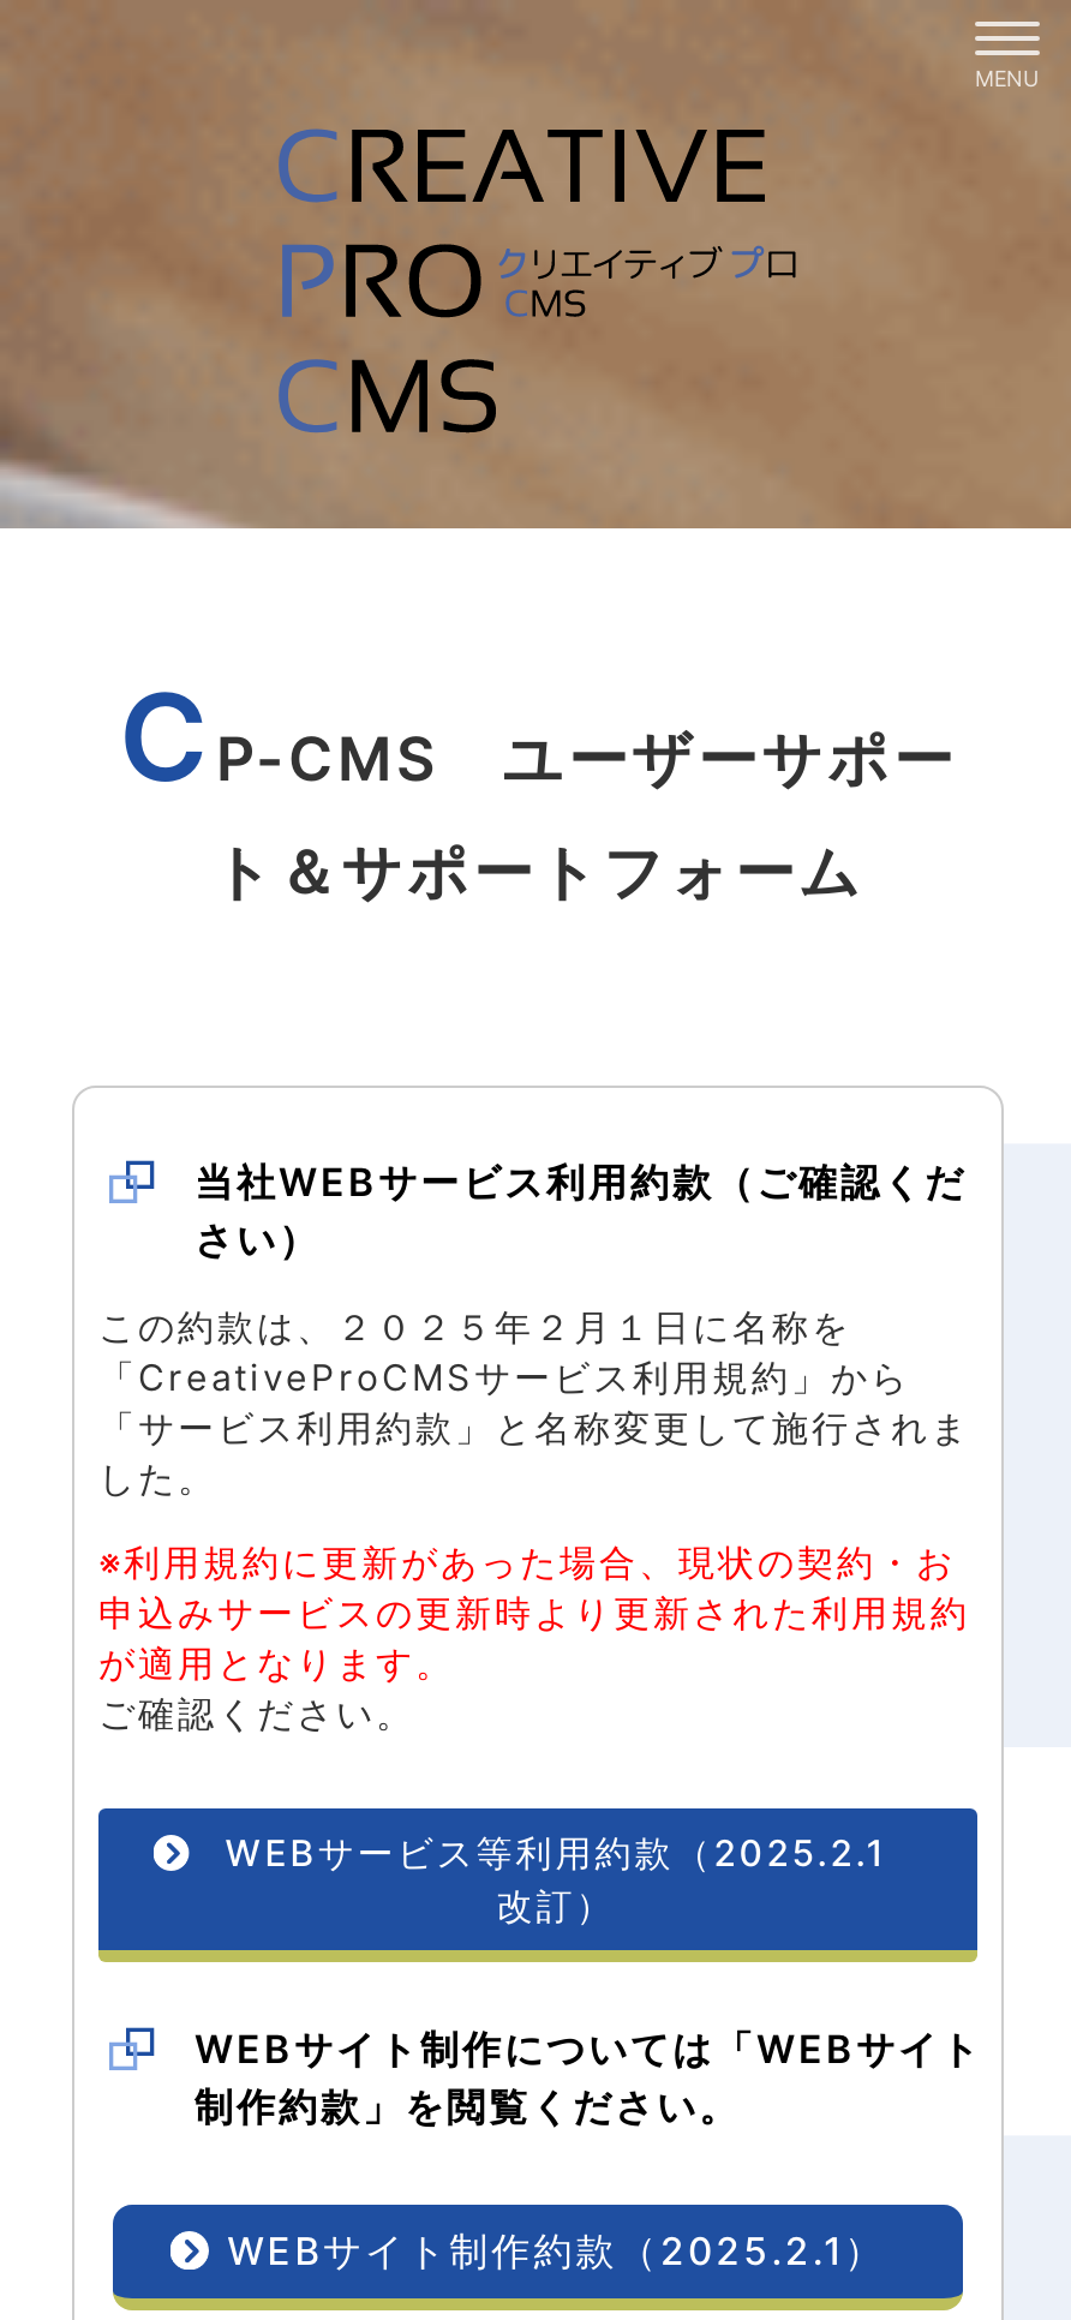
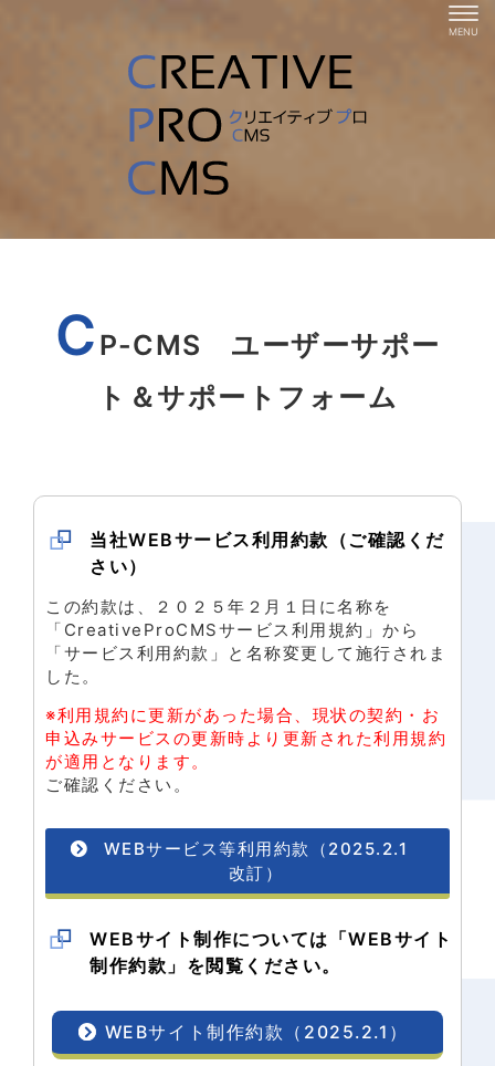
[7,425,233,528] [image] -> none

